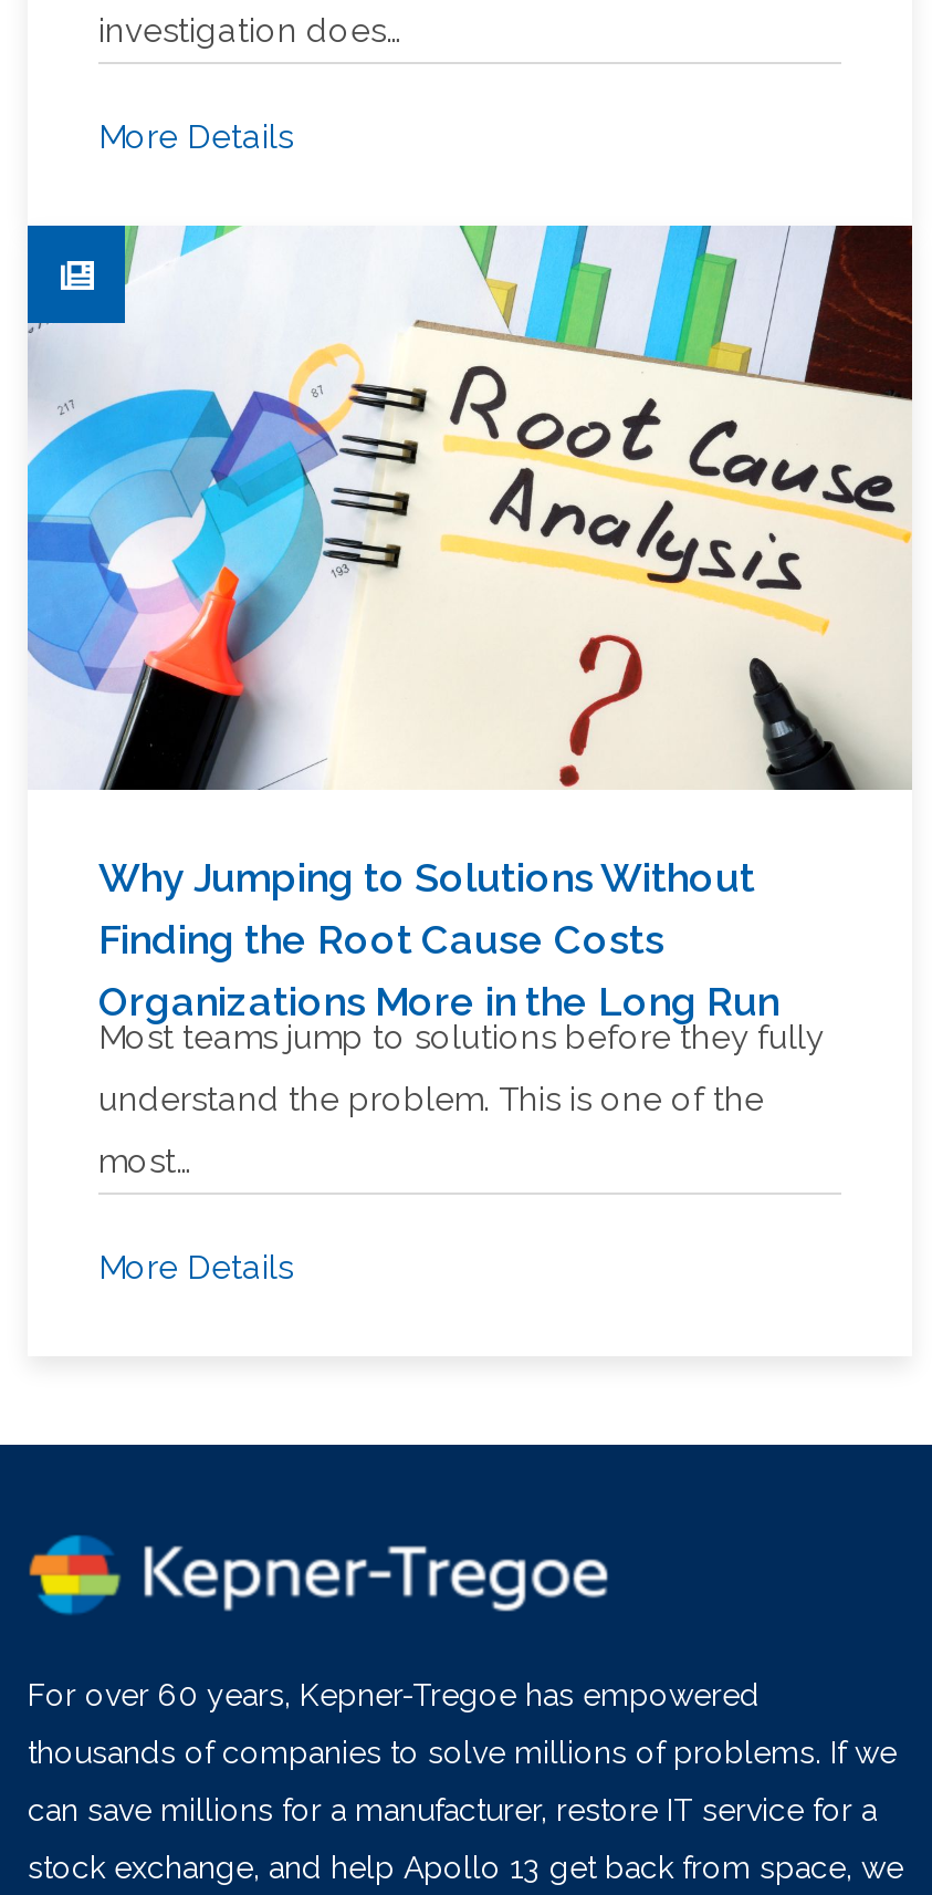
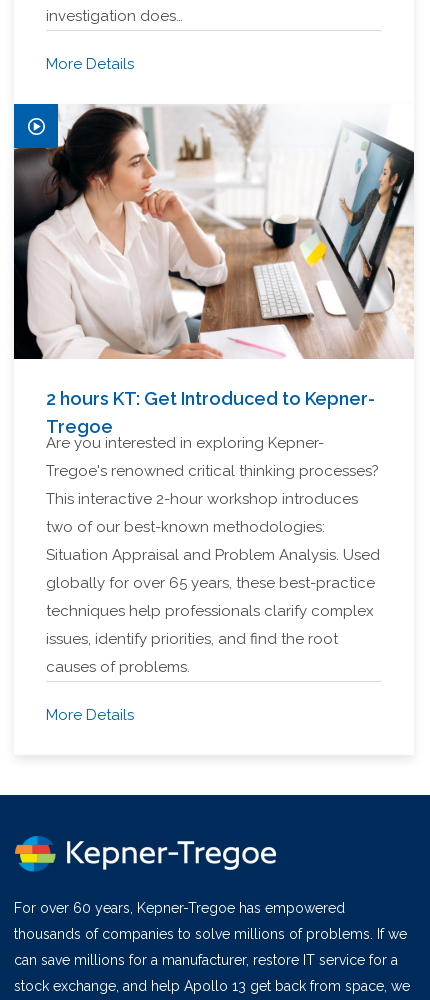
[25,223,914,1181] [image] | Why Jumping to Solutions Without | Finding the Root Cause Costs | Organizations More in the Long Run | Most teams jump to solutions before they fully | understand the problem. This is one of the | most… -> [13,104,415,676] [image] | 2 hours KT: Get Introduced to Kepner- | Tregoe | Are you interested in exploring Kepner- | Tregoe's renowned critical thinking processes? | This interactive 2-hour workshop introduces | two of our best-known methodologies: | Situation Appraisal and Problem Analysis. Used | globally for over 65 years, these best-practice | techniques help professionals clarify complex | issues, identify priorities, and find the root | causes of problems.

